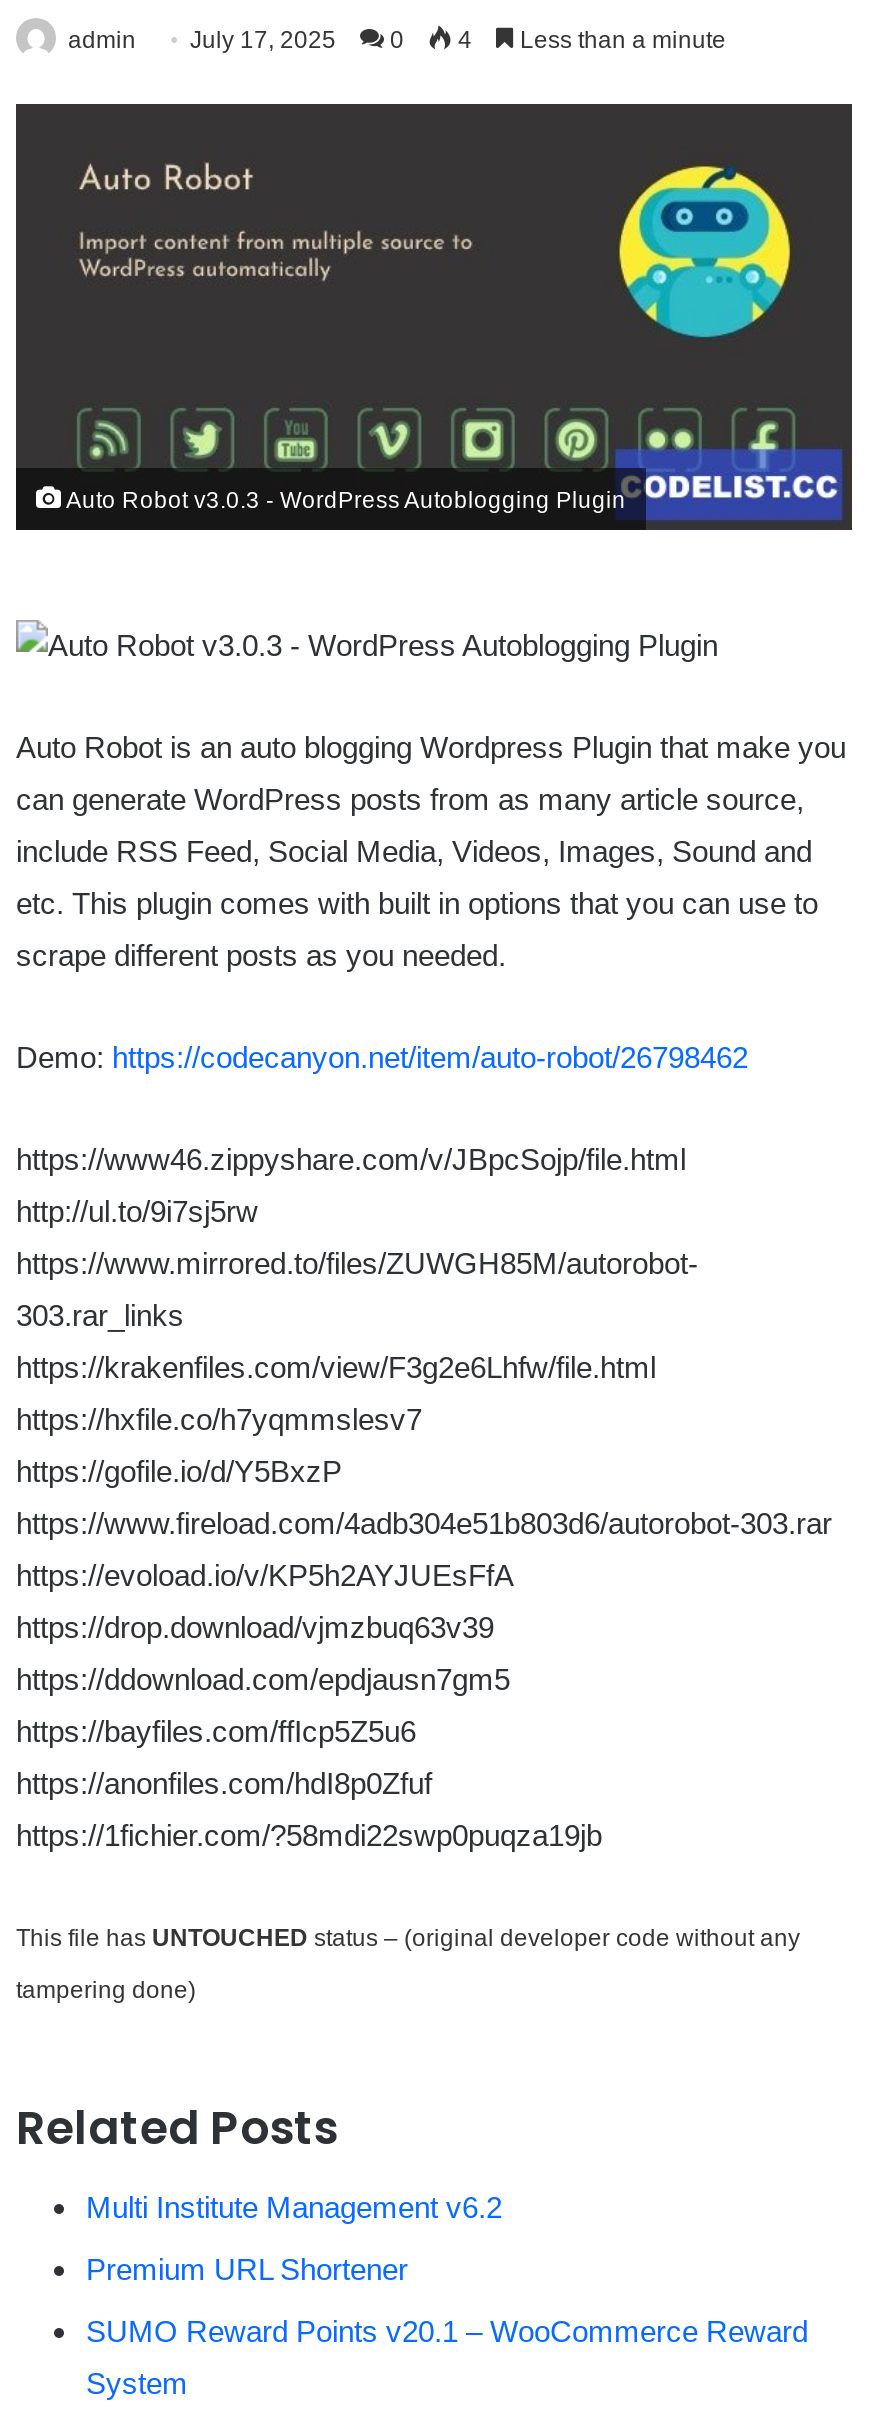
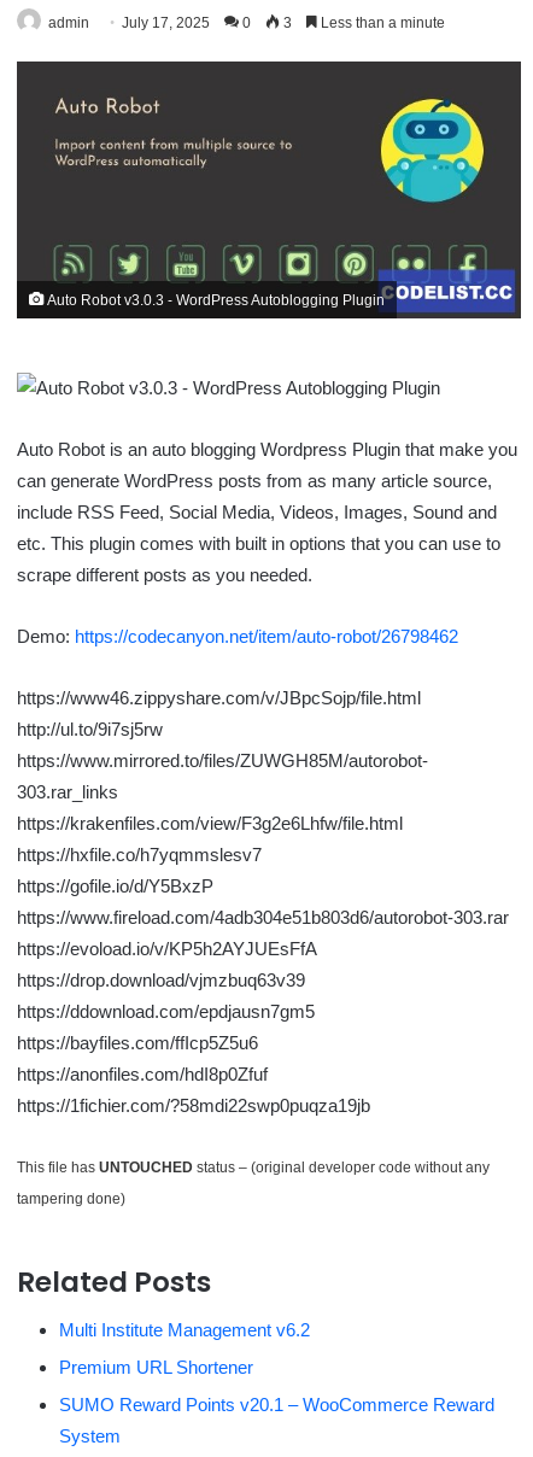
[68,26,726,54] admin July 17, 2025 0 4 Less than a minute -> [48,15,445,31] admin July 17, 2025 0 3 Less than a minute

